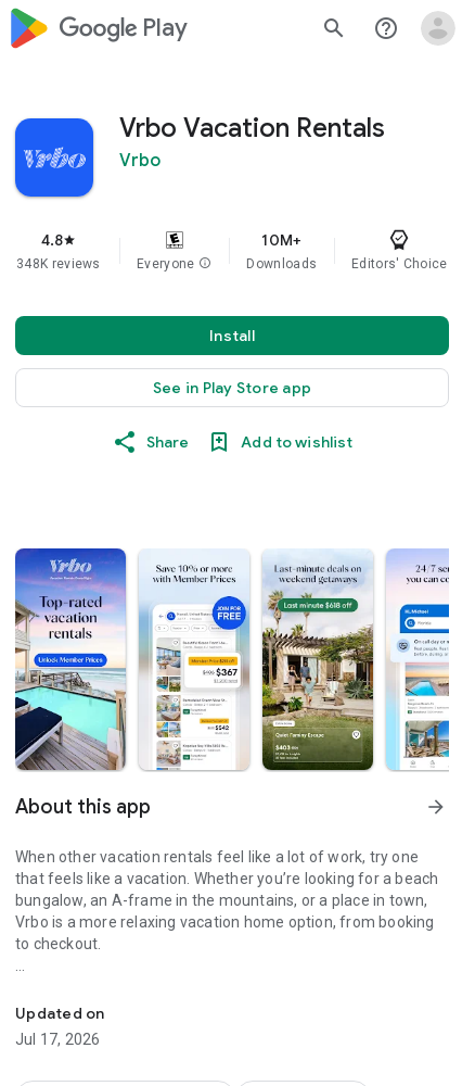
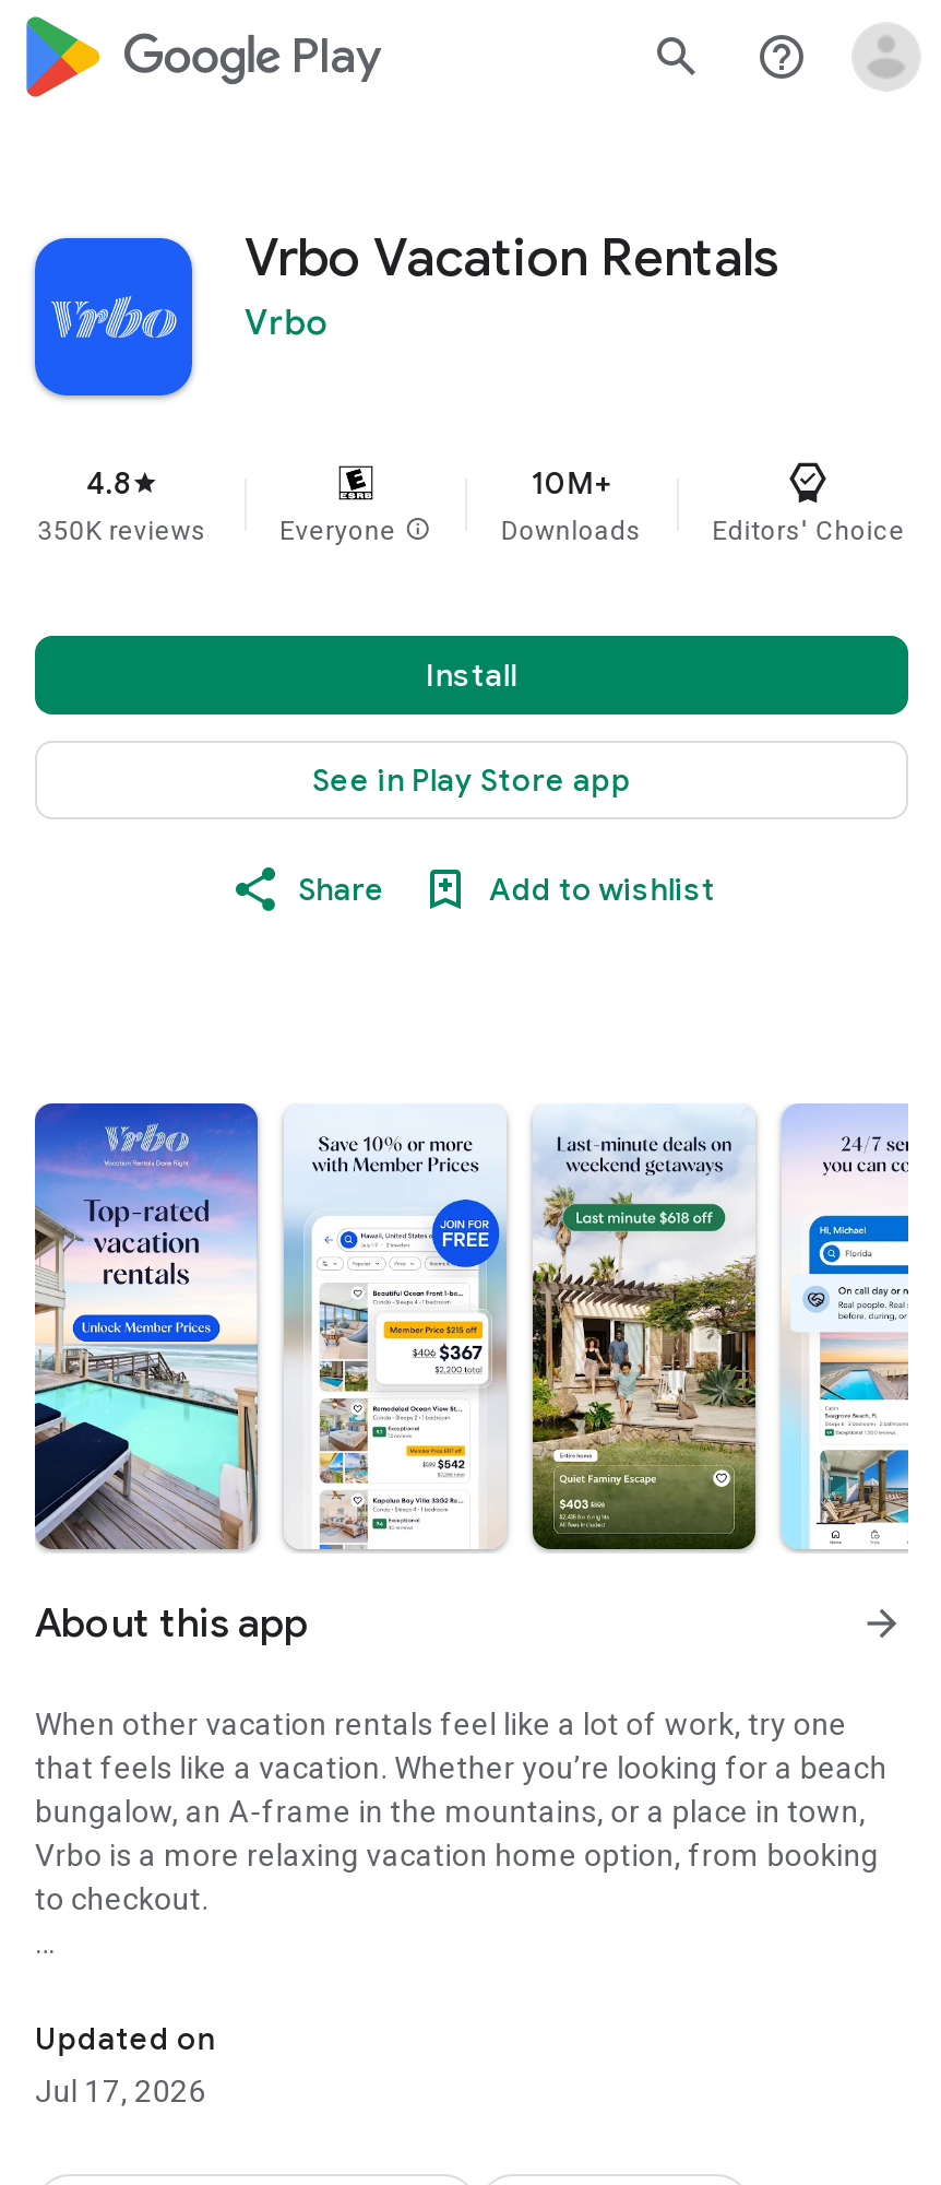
[16,256,101,271] 348K reviews -> [38,516,207,546] 350K reviews

